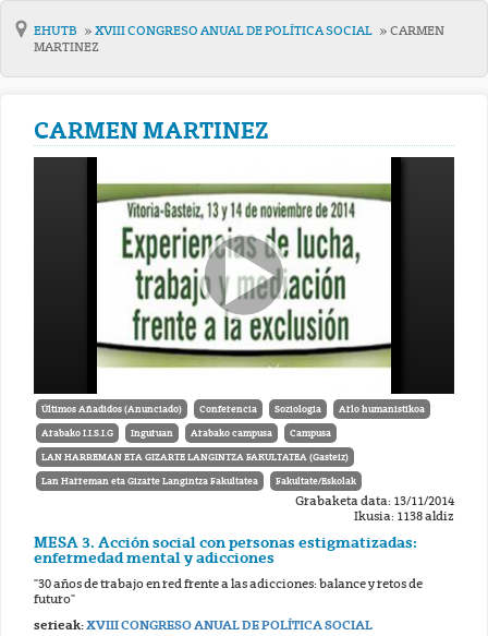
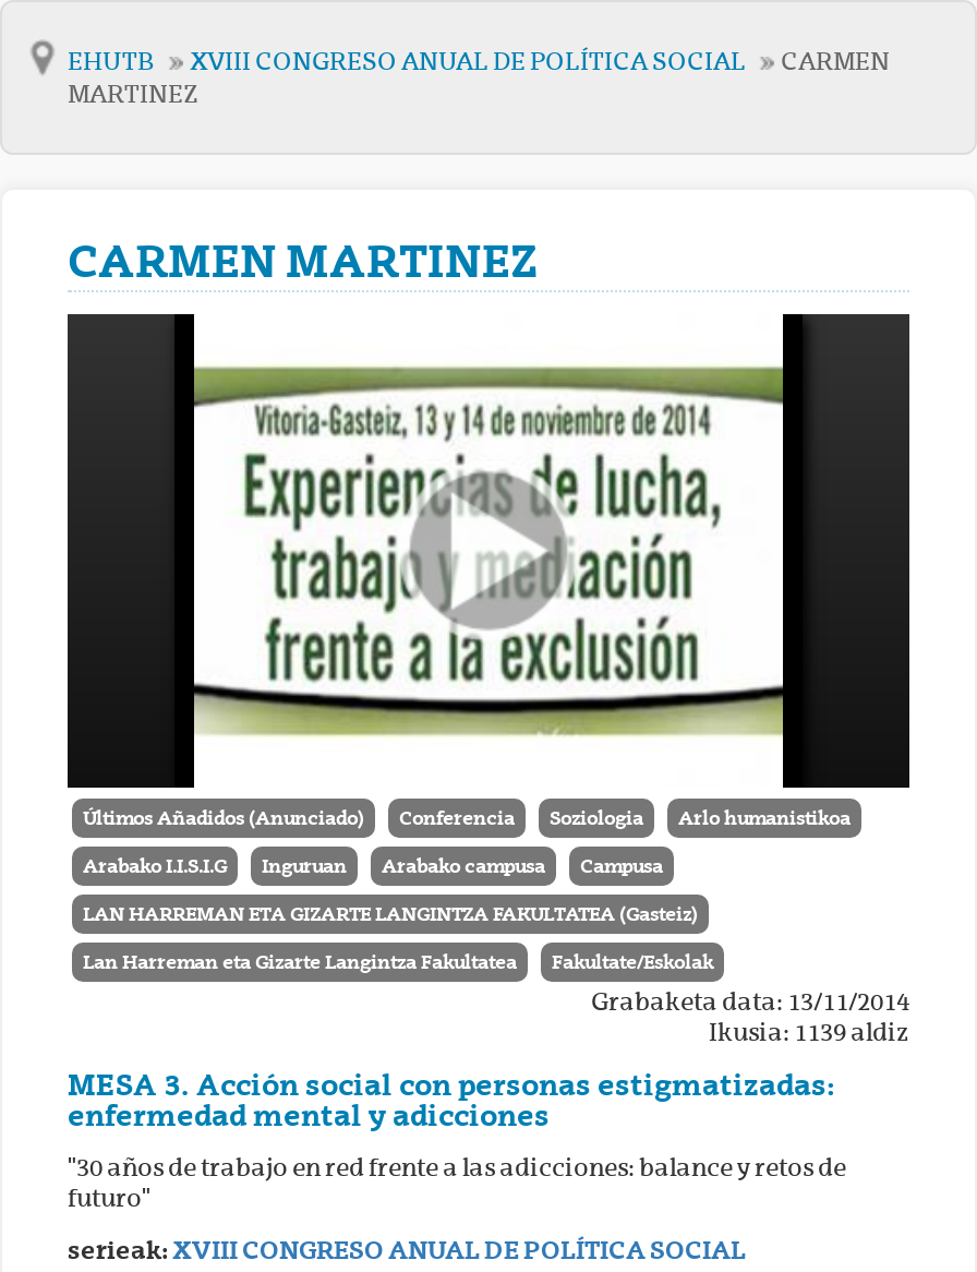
[354,508,454,524] Ikusia: 1138 aldiz -> [709,1017,909,1047] Ikusia: 1139 aldiz

